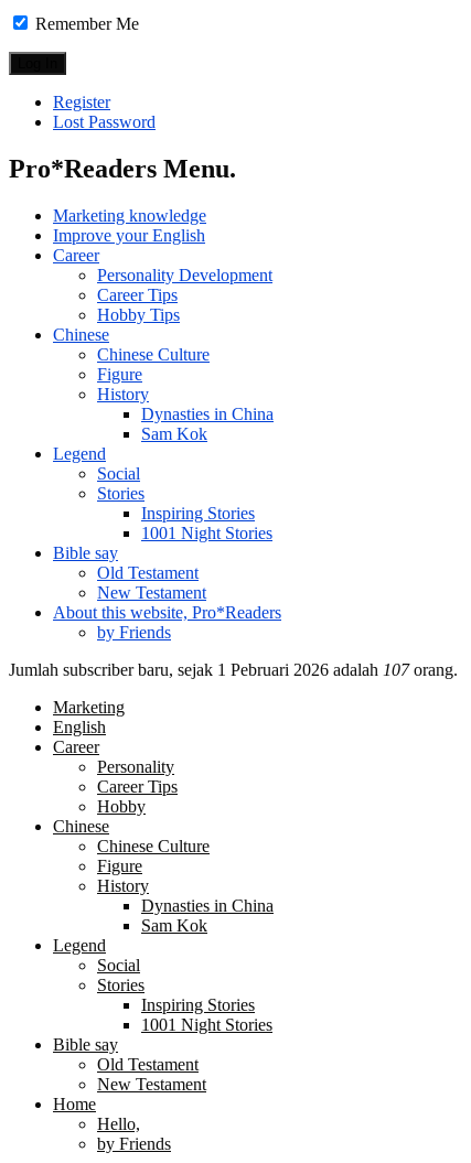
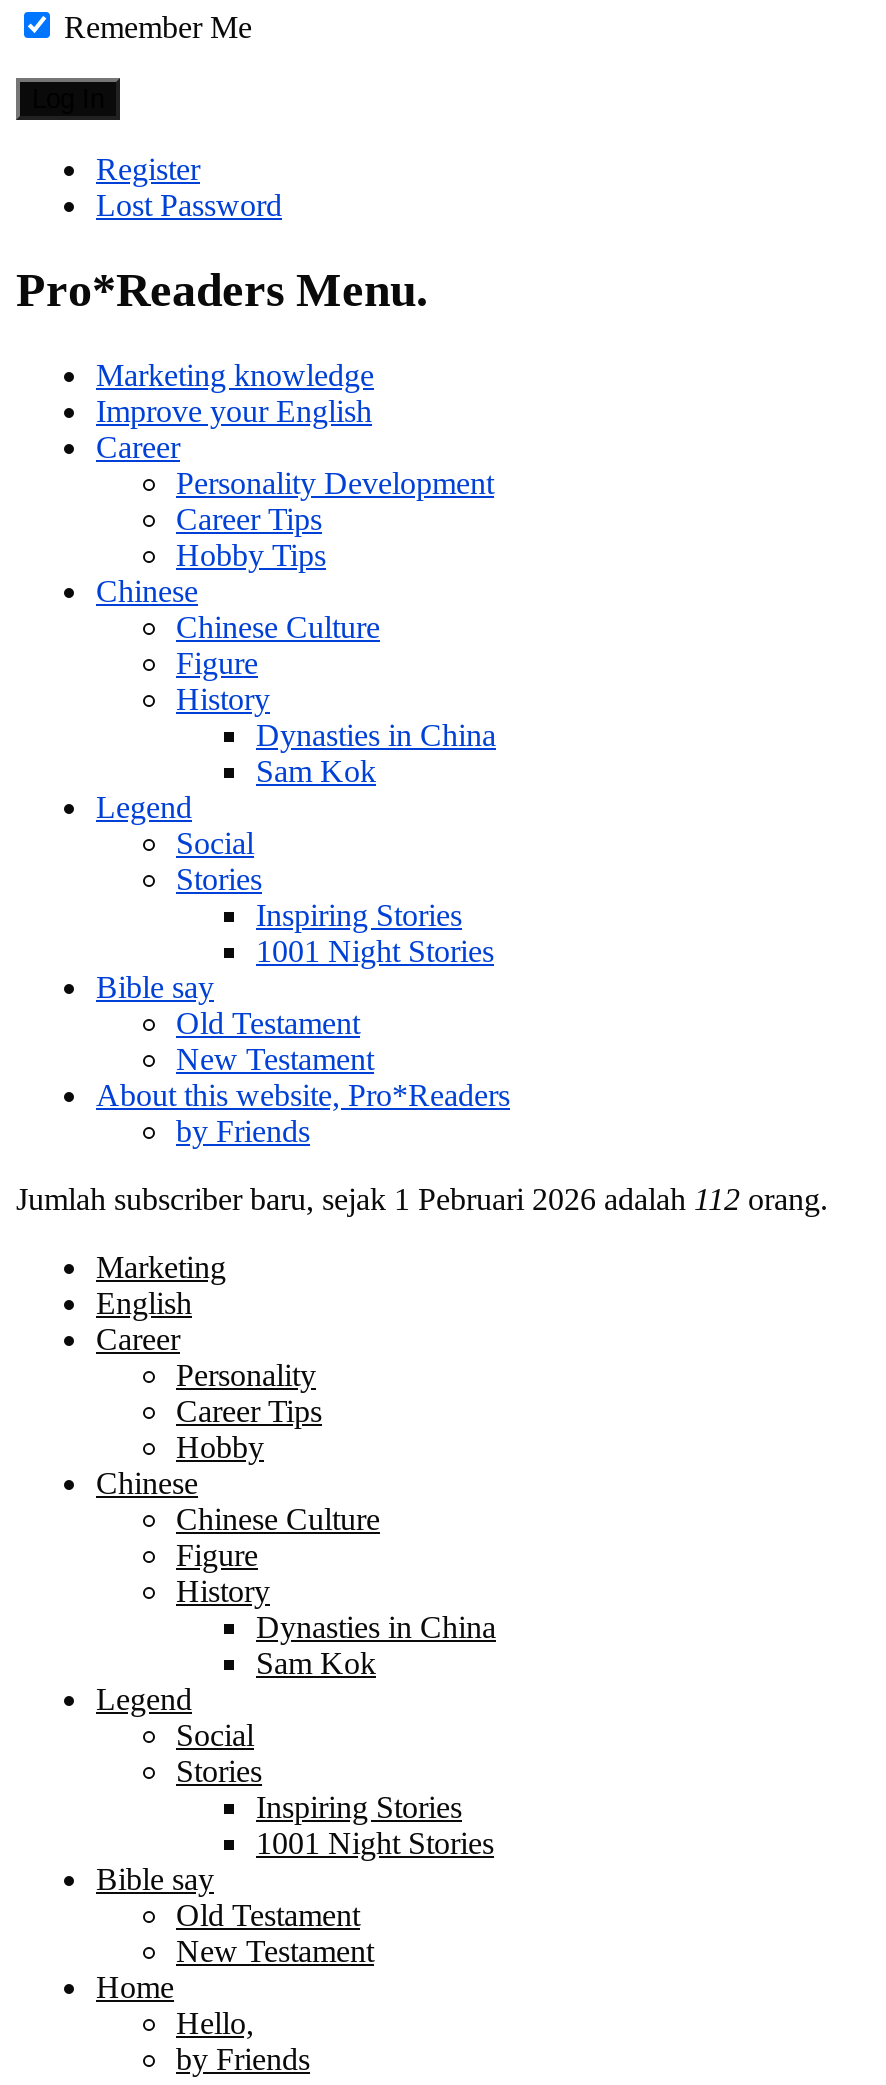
[9,660,458,679] Jumlah subscriber baru, sejak 1 Pebruari 2026 adalah 107 orang. -> [16,1181,828,1215] Jumlah subscriber baru, sejak 1 Pebruari 2026 adalah 112 orang.

